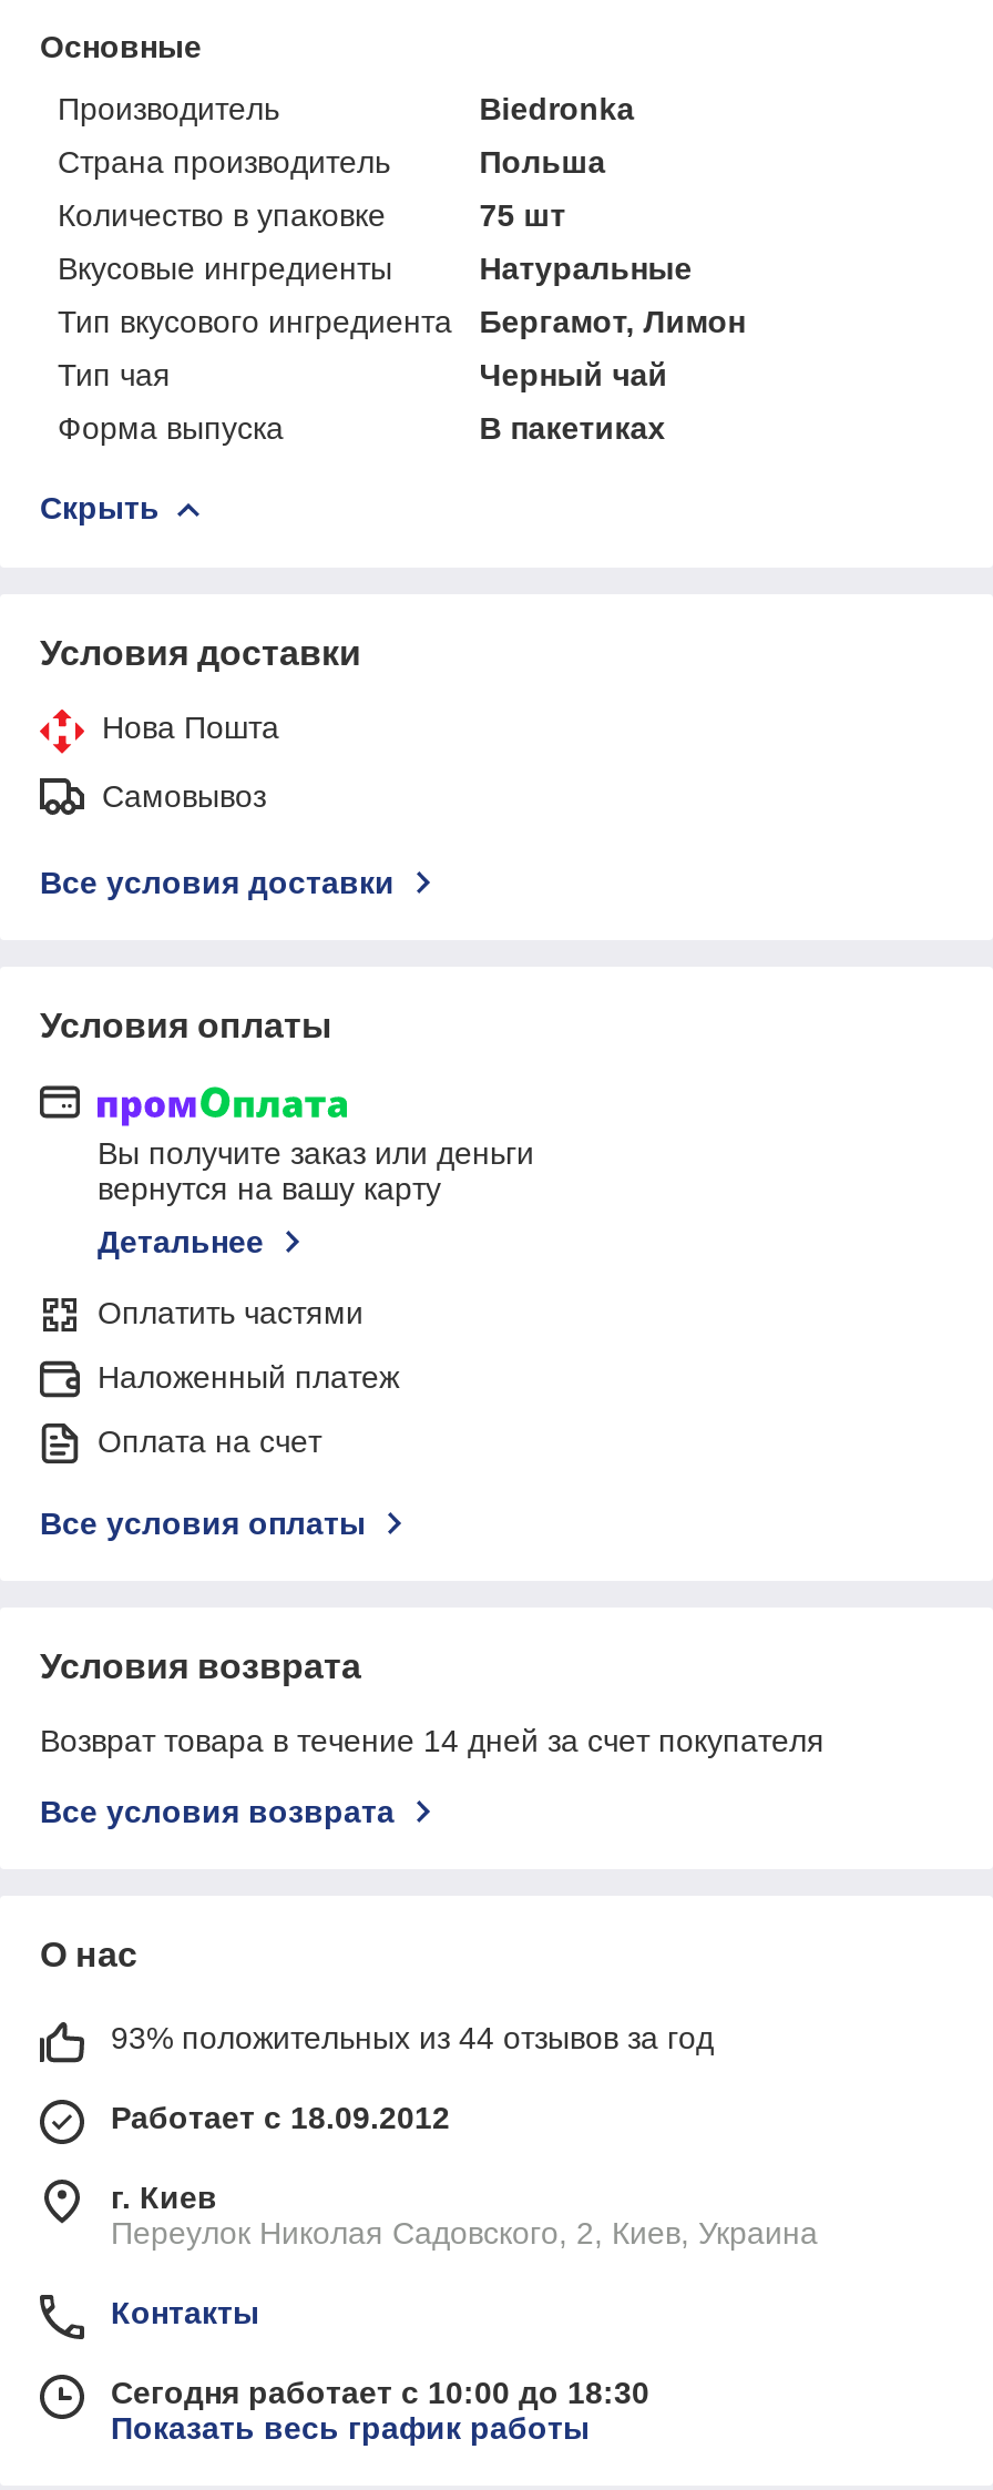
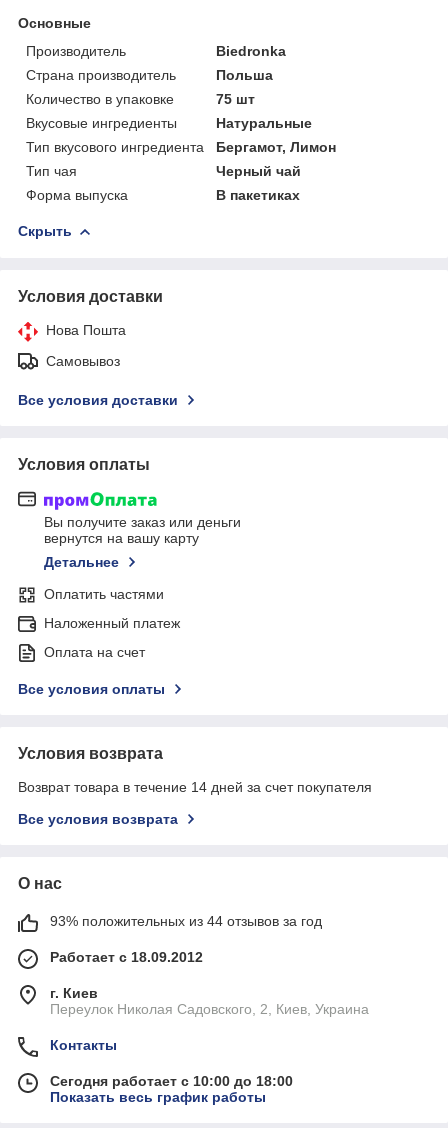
[111,2375,649,2411] Сегодня работает с 10:00 до 18:30 -> [50,1073,293,1089] Сегодня работает с 10:00 до 18:00

